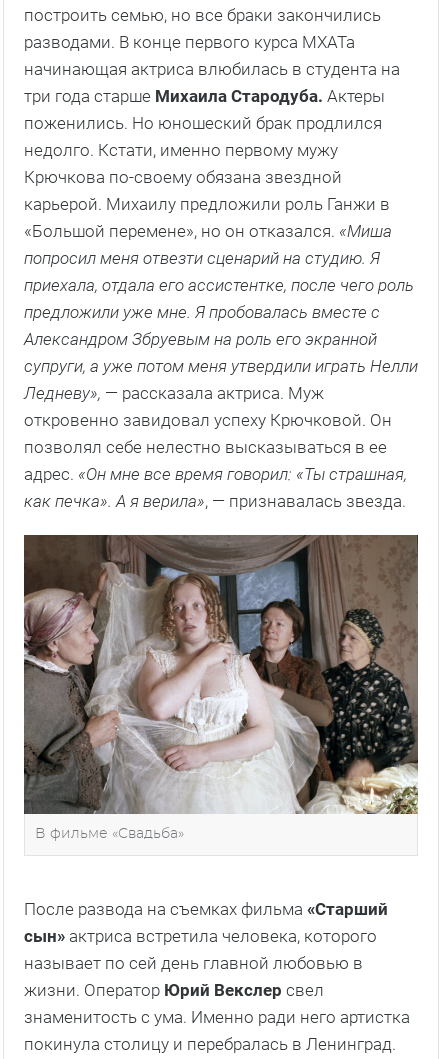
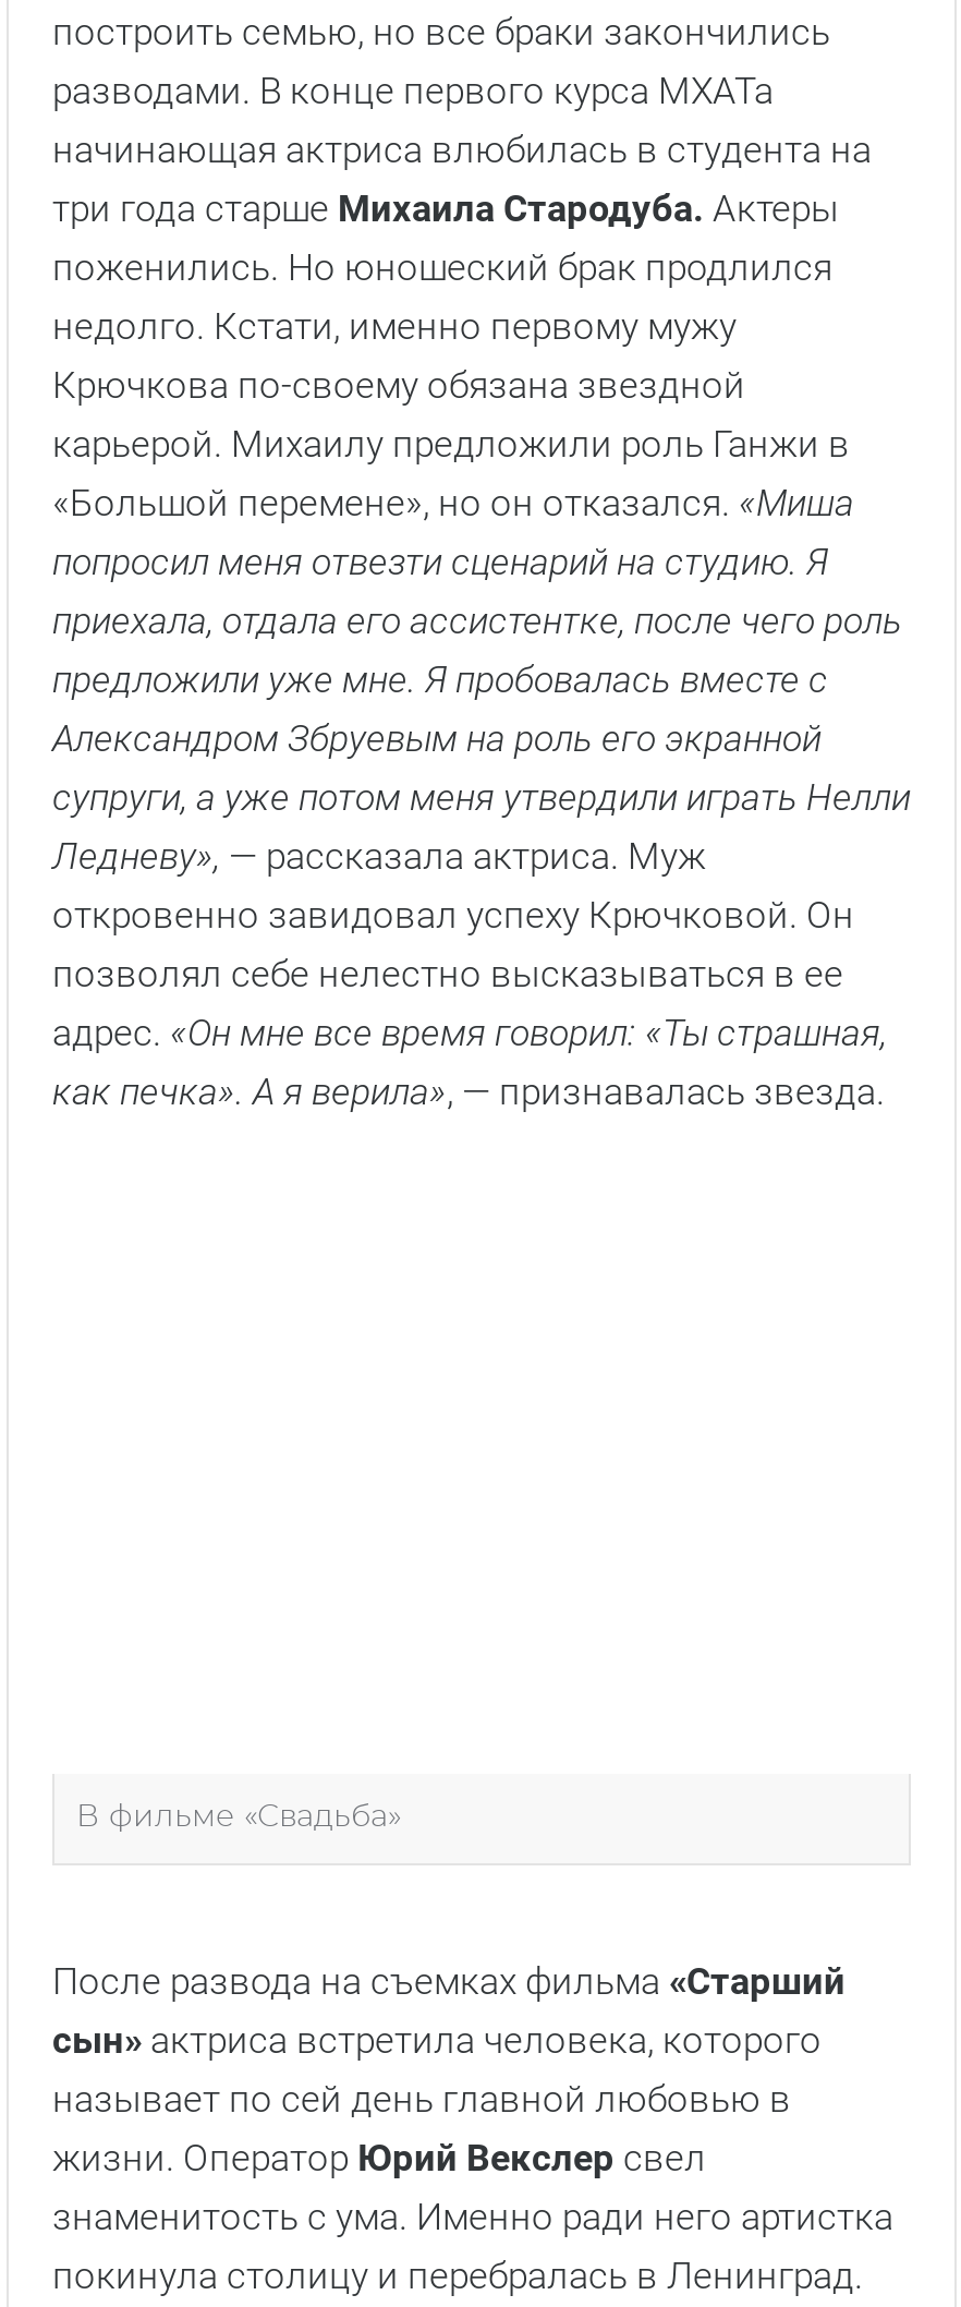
[23,534,419,815] [image] -> none

